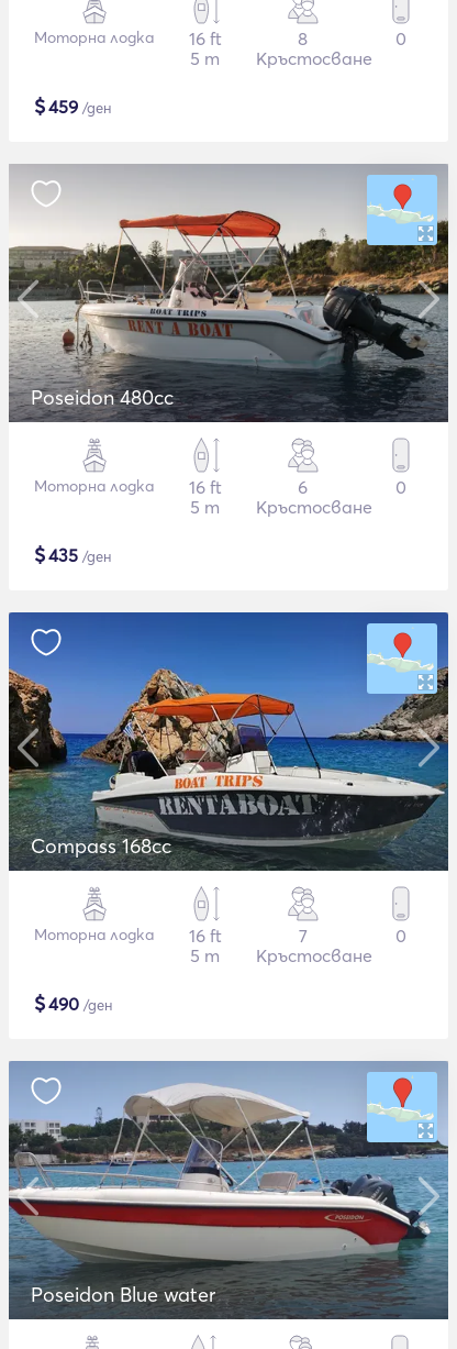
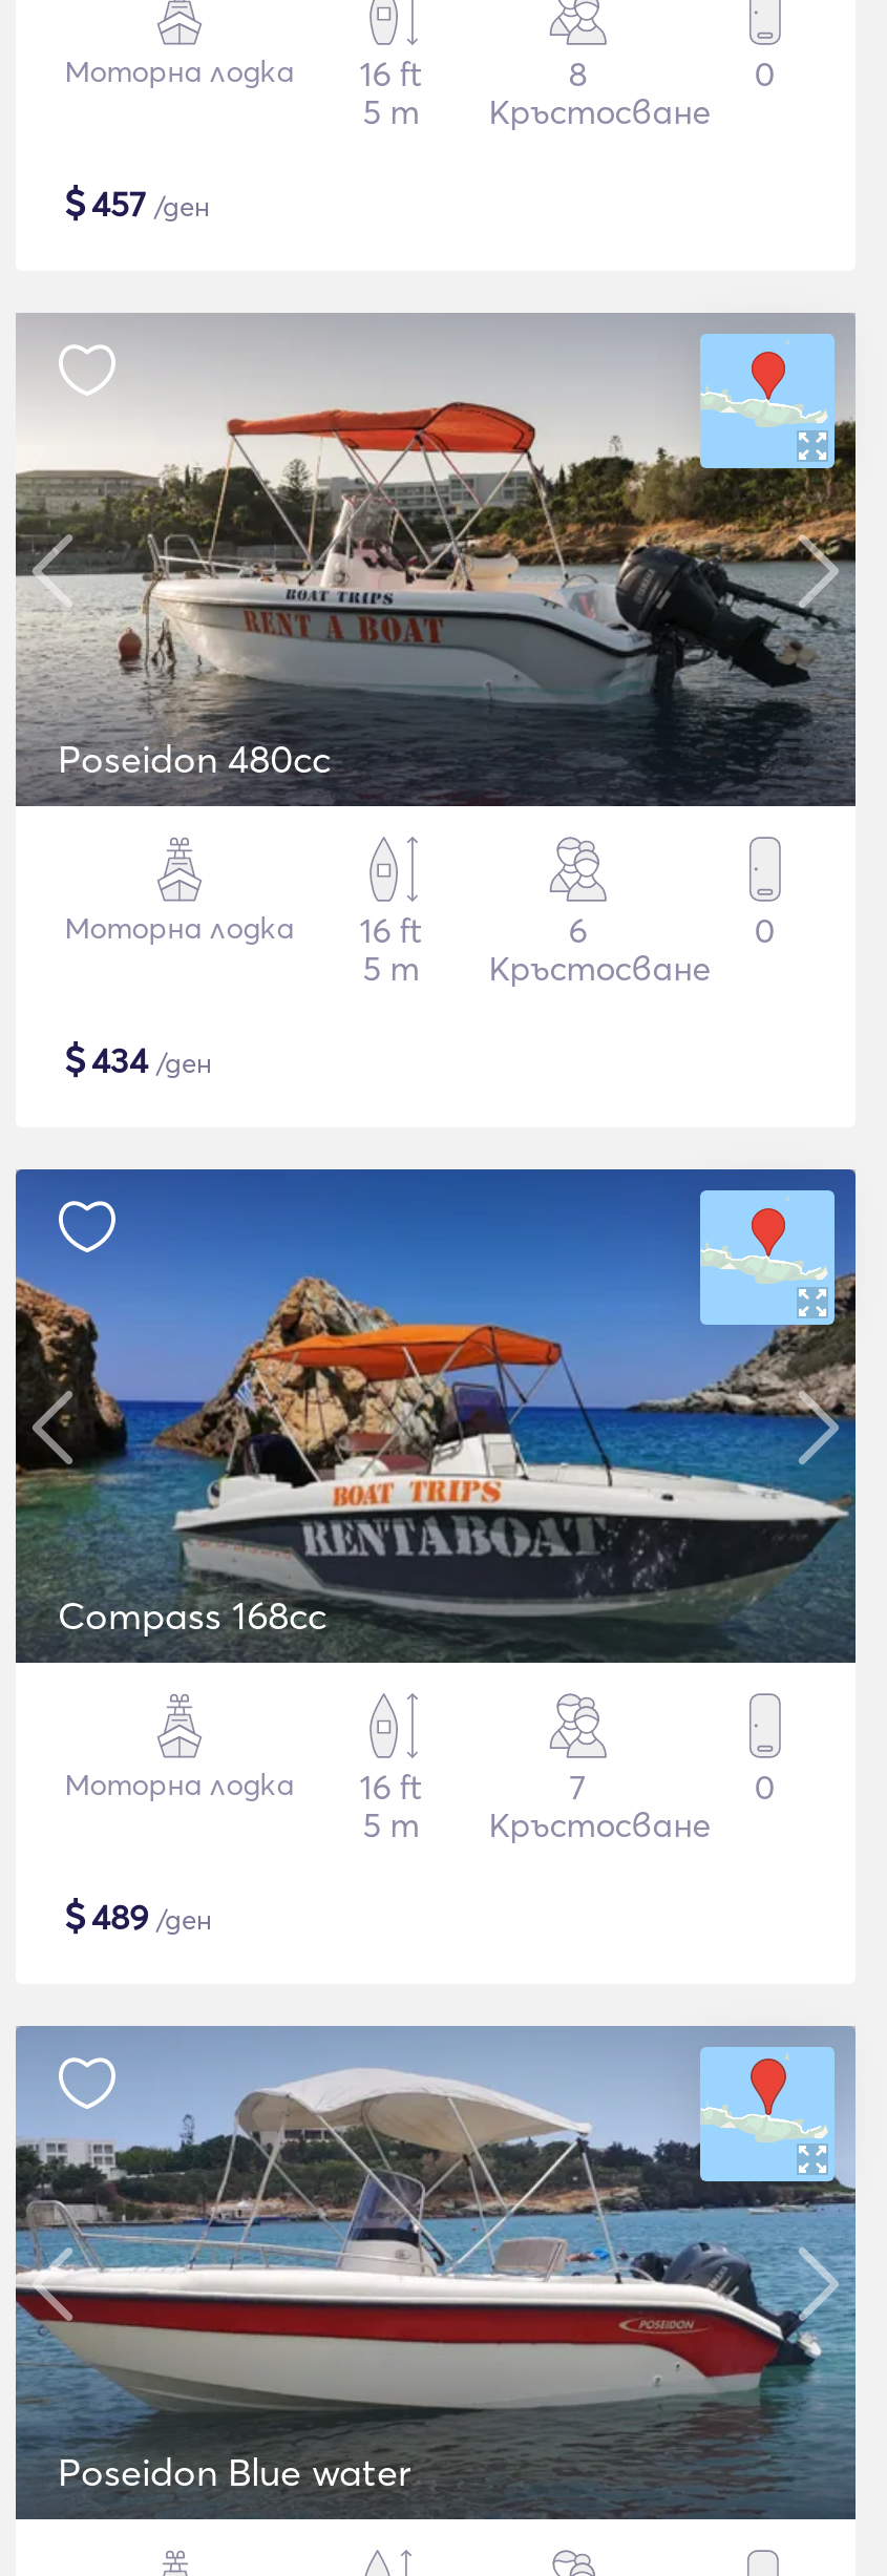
[34,93,112,119] $459 /ден -> [64,178,211,227] $457 /ден
[34,542,112,567] $435 /ден -> [64,1035,213,1083] $434 /ден
[34,991,113,1016] $490 /ден -> [64,1892,213,1940] $489 /ден

